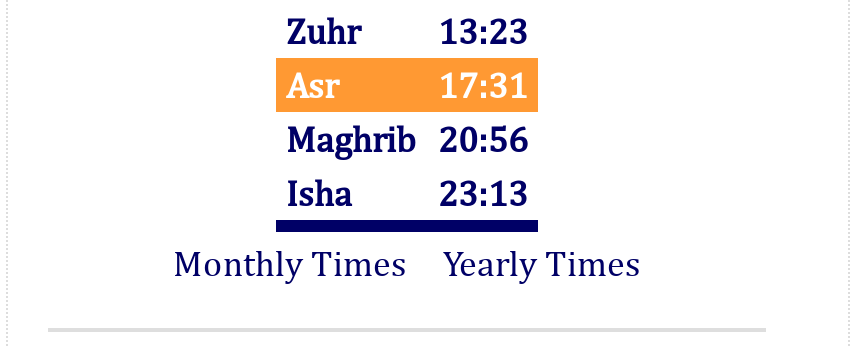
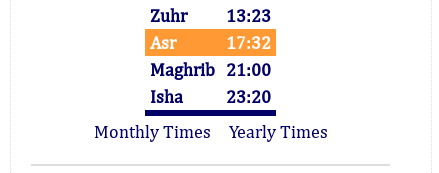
[438,64,528,106] 17:31 -> [226,32,271,53] 17:32
[286,118,528,160] Maghrib 20:56 -> [150,59,271,80] Maghrib 21:00
[438,172,528,214] 23:13 -> [226,86,271,107] 23:20

